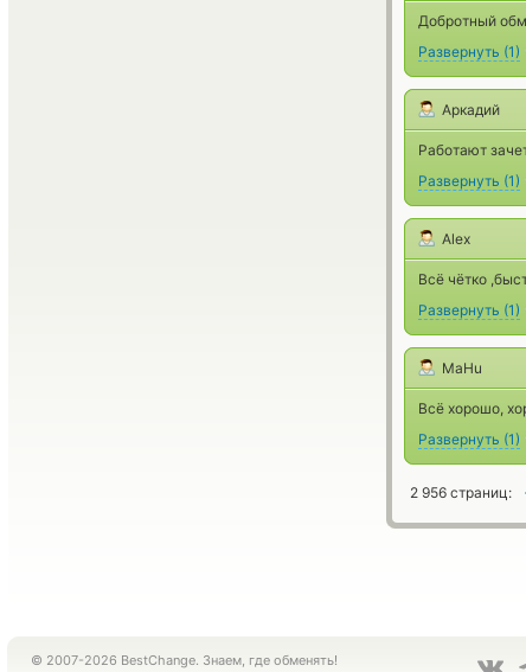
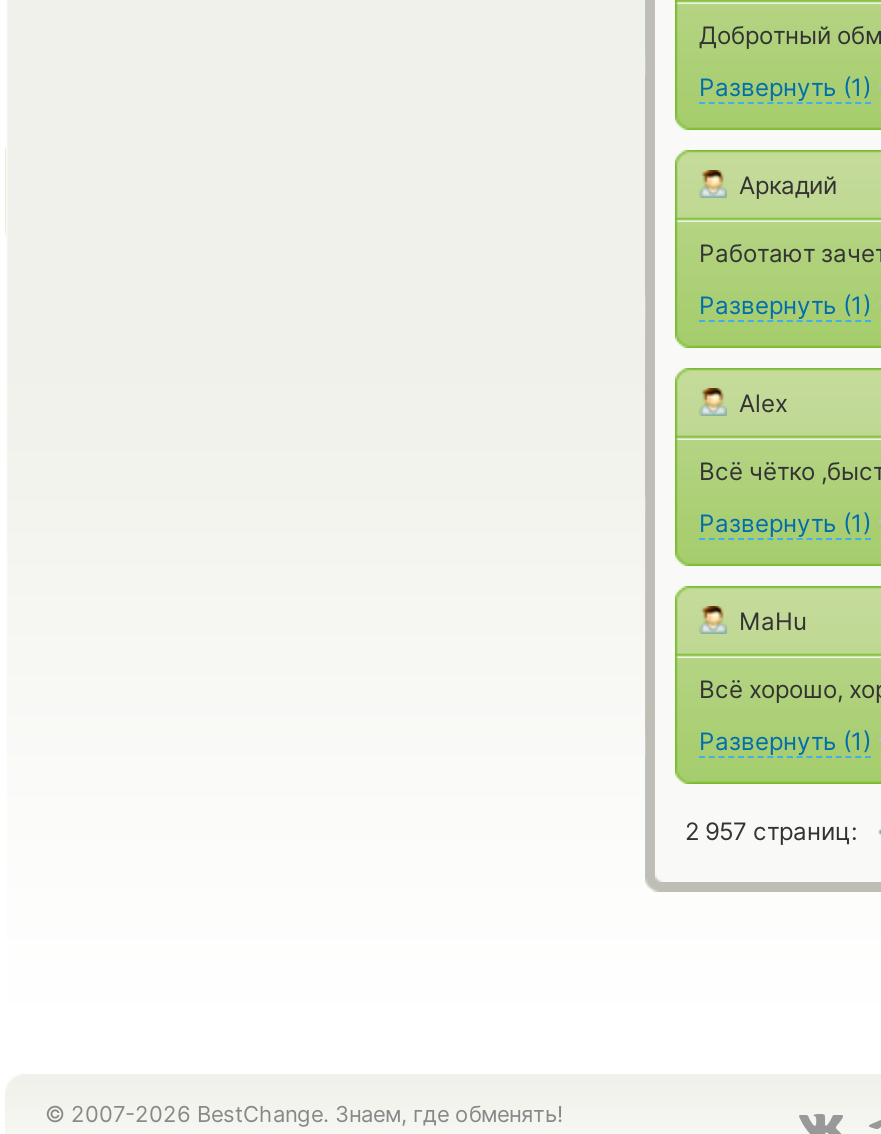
[410,484,515,501] 2 956 страниц: -> [685,816,863,846] 2 957 страниц:

